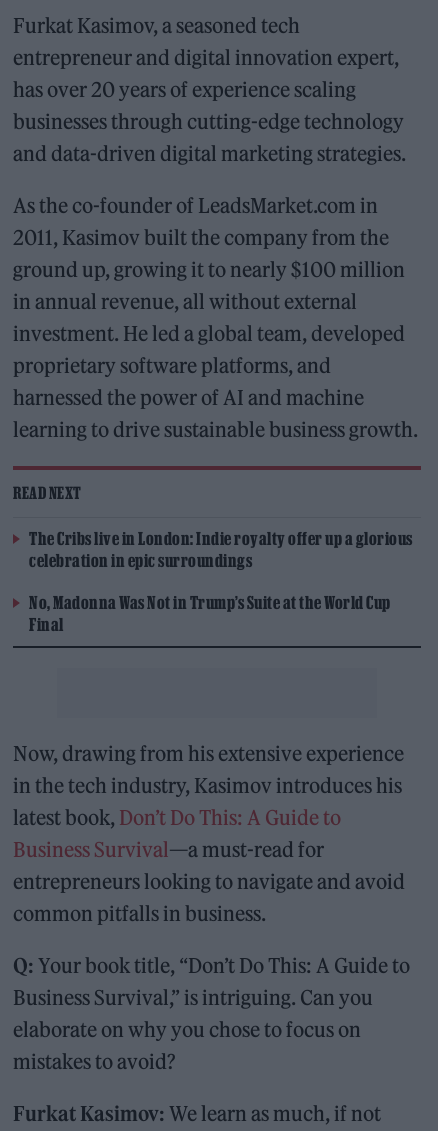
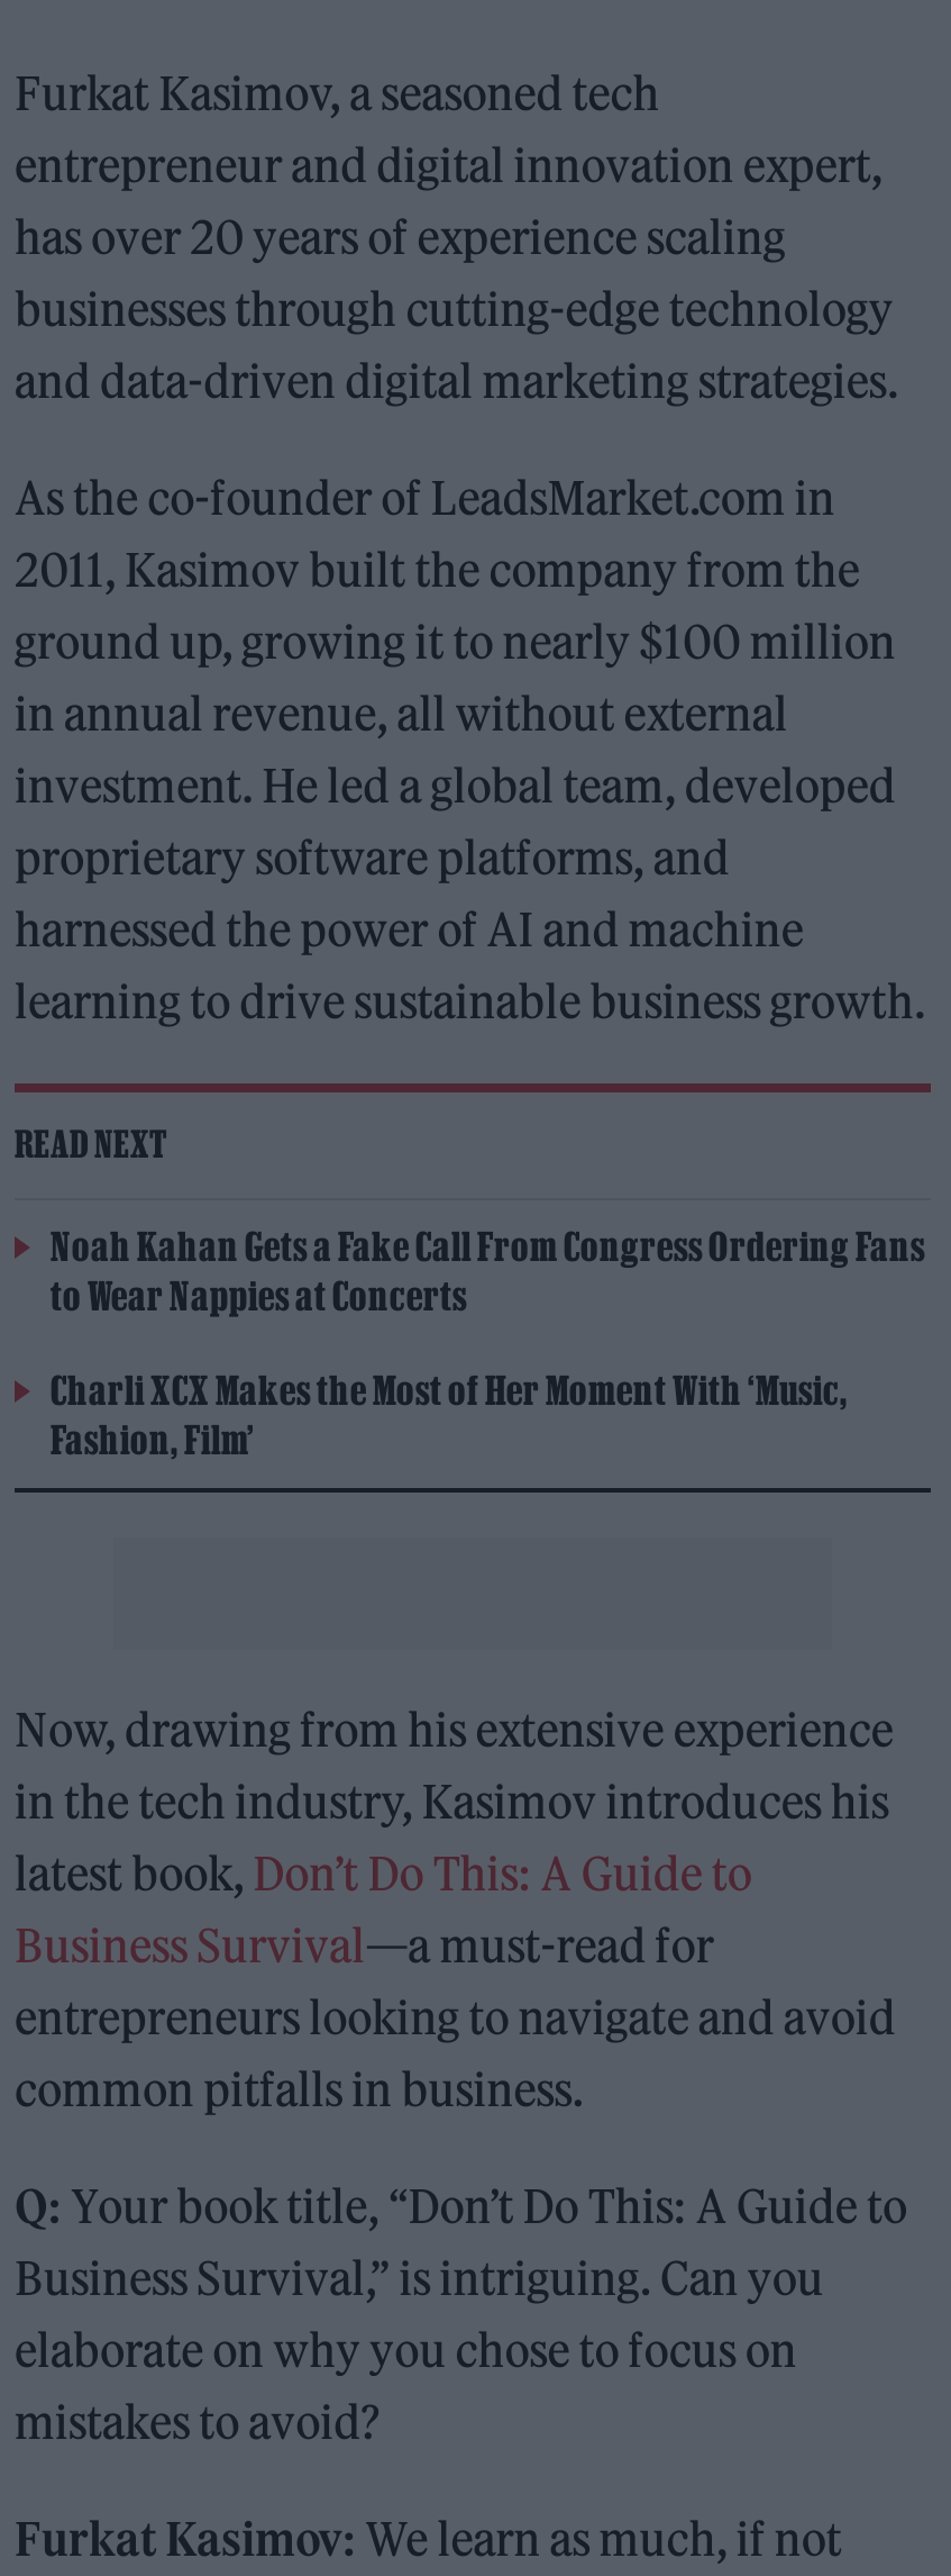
[29,529,412,570] The Cribs live in London: Indie royalty offer up a glorious | celebration in epic surroundings -> [51,1223,925,1316] Noah Kahan Gets a Fake Call From Congress Ordering Fans | to Wear Nappies at Concerts
[29,593,390,634] No, Madonna Was Not in Trump’s Suite at the World Cup | Final -> [51,1367,848,1460] Charli XCX Makes the Most of Her Moment With ‘Music, | Fashion, Film’

